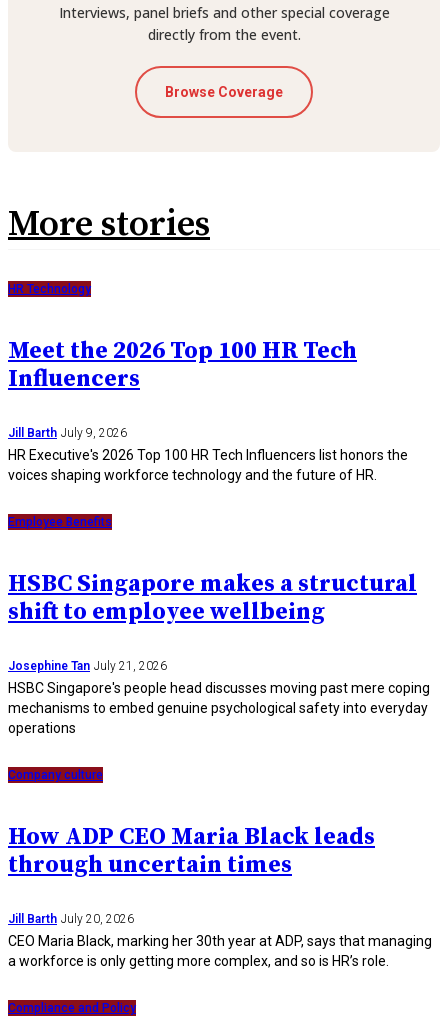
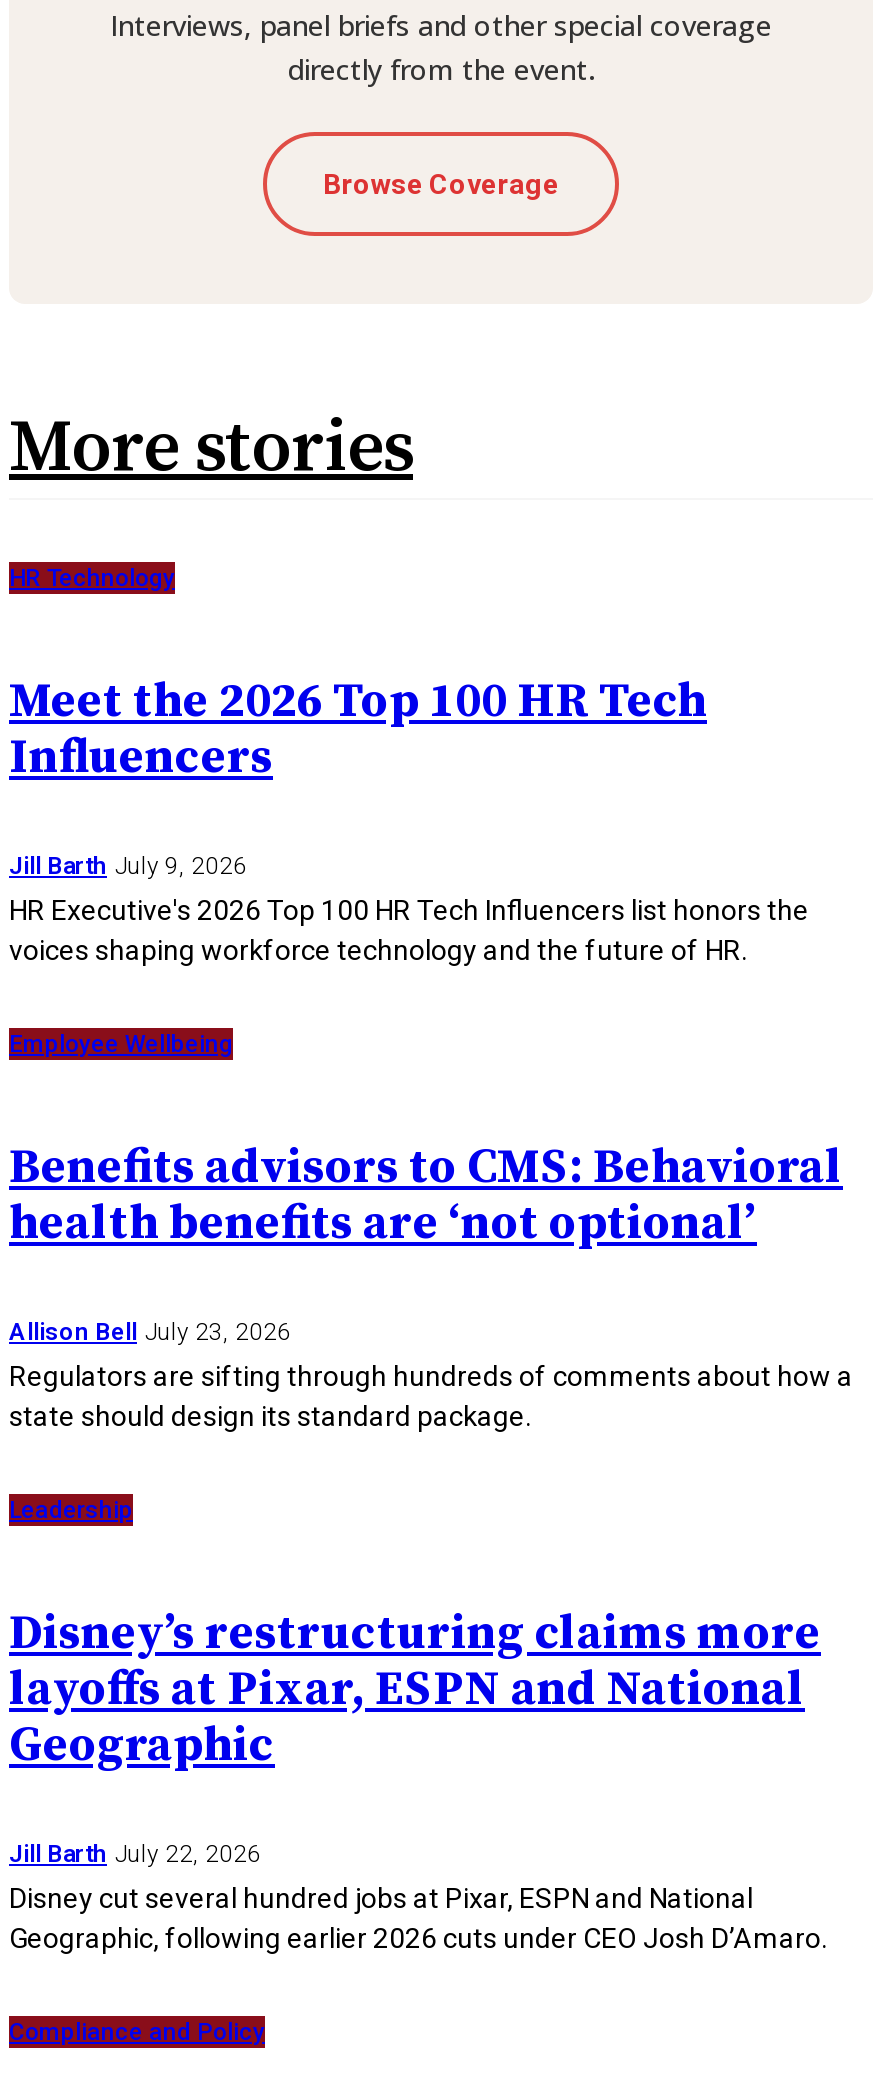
[8,515,112,529] Employee Benefits -> [9,1030,233,1058] Employee Wellbeing
[8,569,417,627] HSBC Singapore makes a structural | shift to employee wellbeing -> [9,1138,843,1254] Benefits advisors to CMS: Behavioral | health benefits are ‘not optional’
[8,659,430,736] Josephine Tan July 21, 2026 | HSBC Singapore's people head discusses moving past mere coping | mechanisms to embed genuine psychological safety into everyday | operations -> [9,1318,853,1432] Allison Bell July 23, 2026 | Regulators are sifting through hundreds of comments about how a | state should design its standard package.
[8,768,103,782] Company culture -> [9,1496,133,1524] Leadership
[8,822,375,880] How ADP CEO Maria Black leads | through uncertain times -> [9,1604,821,1776] Disney’s restructuring claims more | layoffs at Pixar, ESPN and National | Geographic
[8,912,432,969] Jill Barth July 20, 2026 | CEO Maria Black, marking her 30th year at ADP, says that managing | a workforce is only getting more complex, and so is HR’s role. -> [9,1840,827,1954] Jill Barth July 22, 2026 | Disney cut several hundred jobs at Pixar, ESPN and National | Geographic, following earlier 2026 cuts under CEO Josh D’Amaro.

